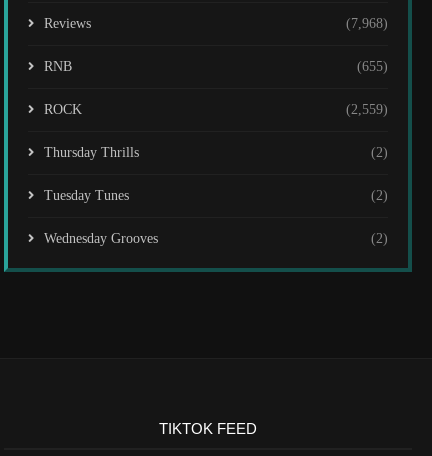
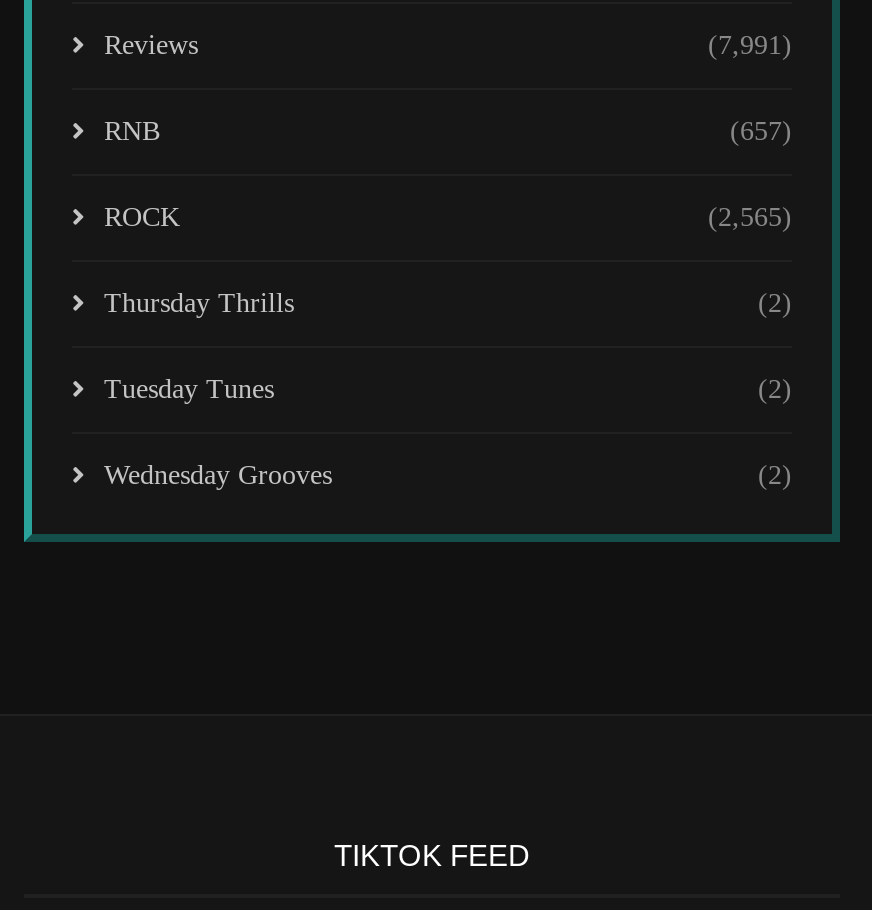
[346,15,388,30] (7,968) -> [708,29,792,59] (7,991)
[357,58,388,73] (655) -> [730,115,792,145] (657)
[346,101,388,116] (2,559) -> [708,201,792,231] (2,565)

